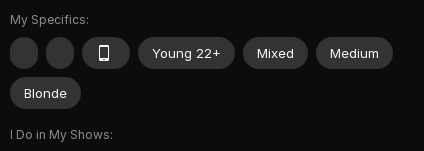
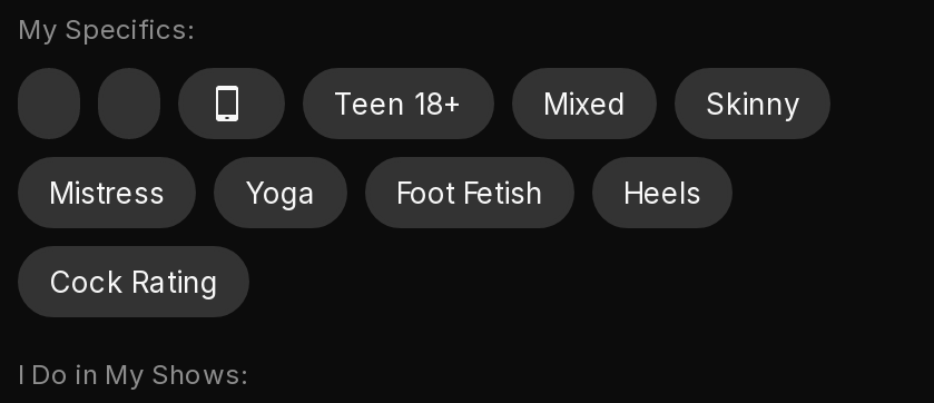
[24,45,379,101] Medium | Blonde -> [49,85,799,299] Skinny | Mistress | Yoga | Foot Fetish | Heels | Cock Rating
[152,45,221,61] Young 22+ -> [334,85,463,121] Teen 18+

